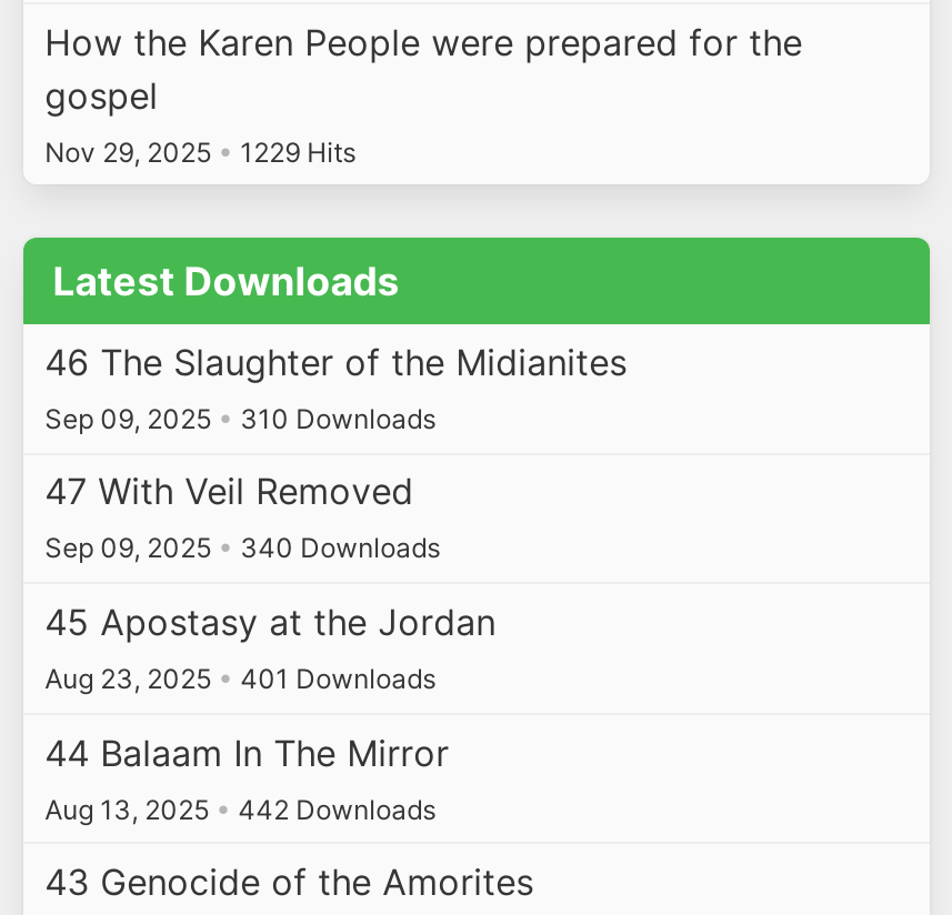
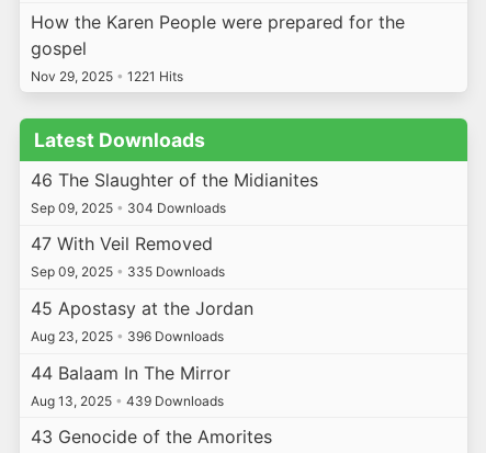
[45,135,356,168] Nov 29, 2025 • 1229 Hits -> [30,68,183,84] Nov 29, 2025 • 1221 Hits
[45,402,436,435] Sep 09, 2025 • 310 Downloads -> [30,199,226,216] Sep 09, 2025 • 304 Downloads
[45,532,440,565] Sep 09, 2025 • 340 Downloads -> [30,264,224,280] Sep 09, 2025 • 335 Downloads
[45,662,436,695] Aug 23, 2025 • 401 Downloads -> [30,328,223,344] Aug 23, 2025 • 396 Downloads
[45,792,436,825] Aug 13, 2025 • 442 Downloads -> [30,392,223,409] Aug 13, 2025 • 439 Downloads

